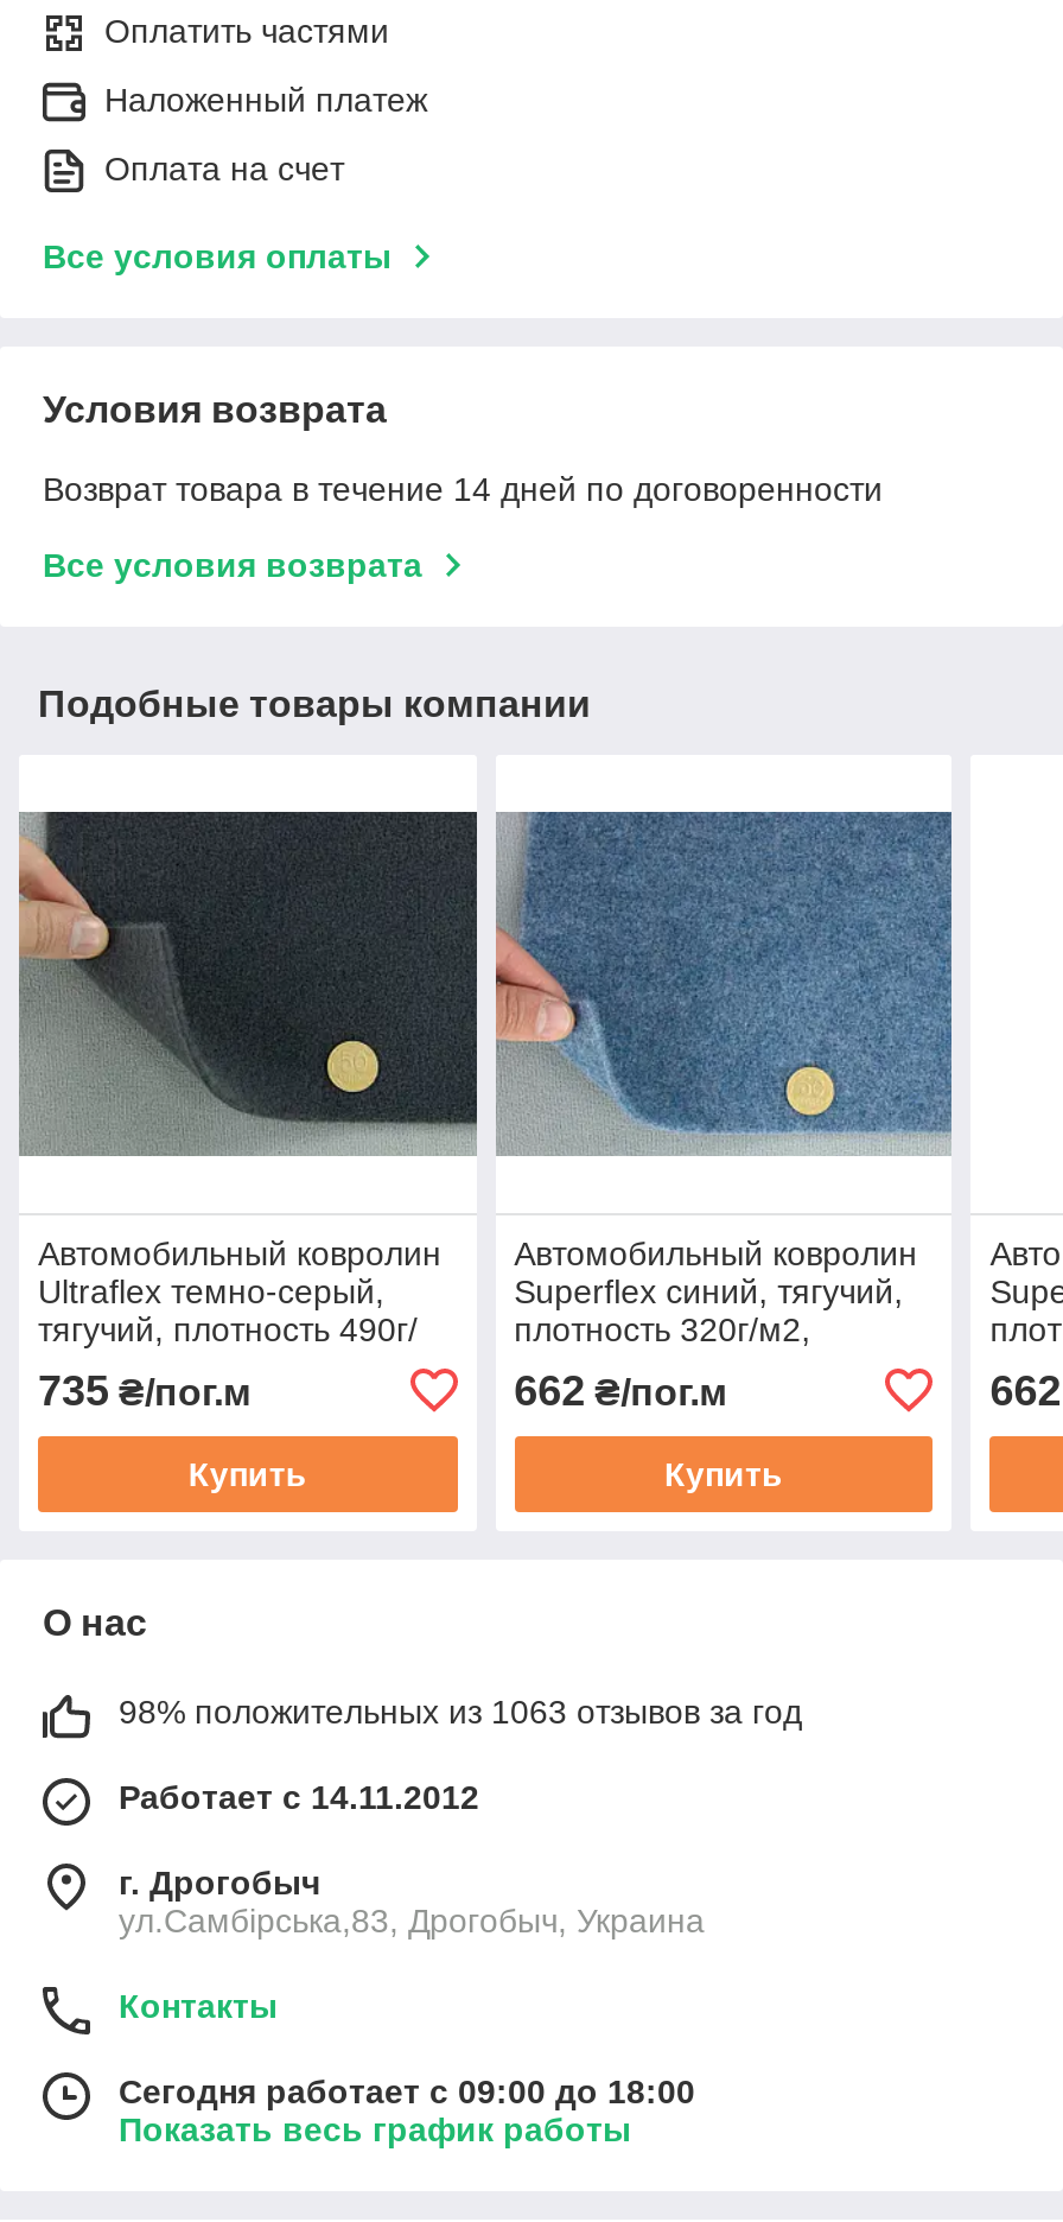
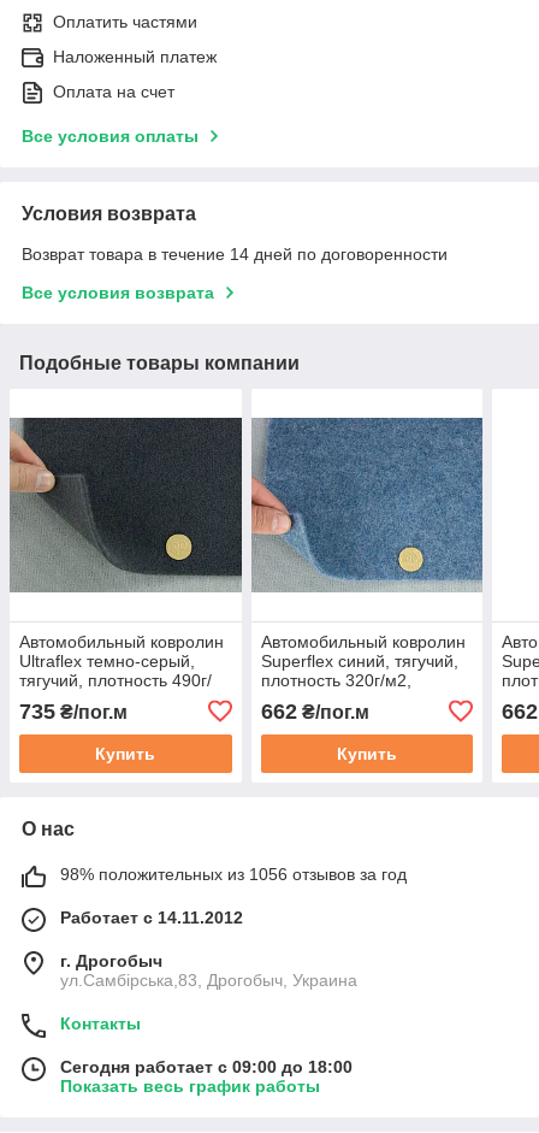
[119,1692,802,1730] 98% положительных из 1063 отзывов за год -> [60,864,407,884] 98% положительных из 1056 отзывов за год

